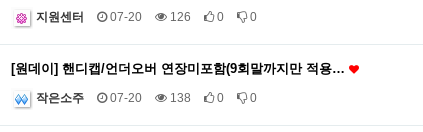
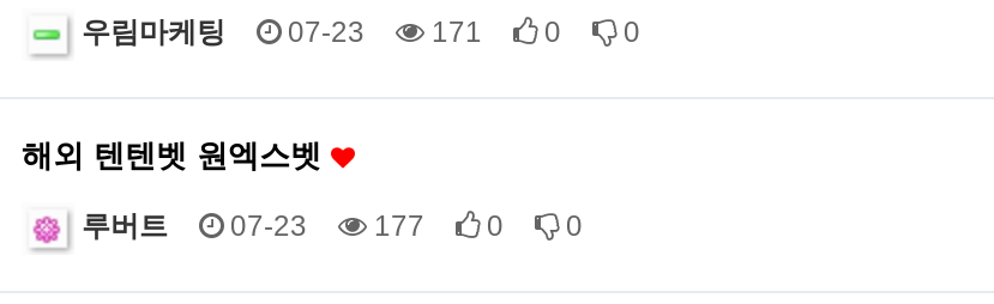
[36,10,191,24] 지원센터 | 07-20 | 126 -> [82,16,482,50] 우림마케팅 | 07-23 | 171
[11,61,349,76] [원데이] 핸디캡/언더오버 연장미포함(9회말까지만 적용… -> [22,138,331,174] 해외 텐텐벳 원엑스벳
[36,91,191,105] 작은소주 | 07-20 | 138 -> [82,210,424,243] 루버트 | 07-23 | 177

